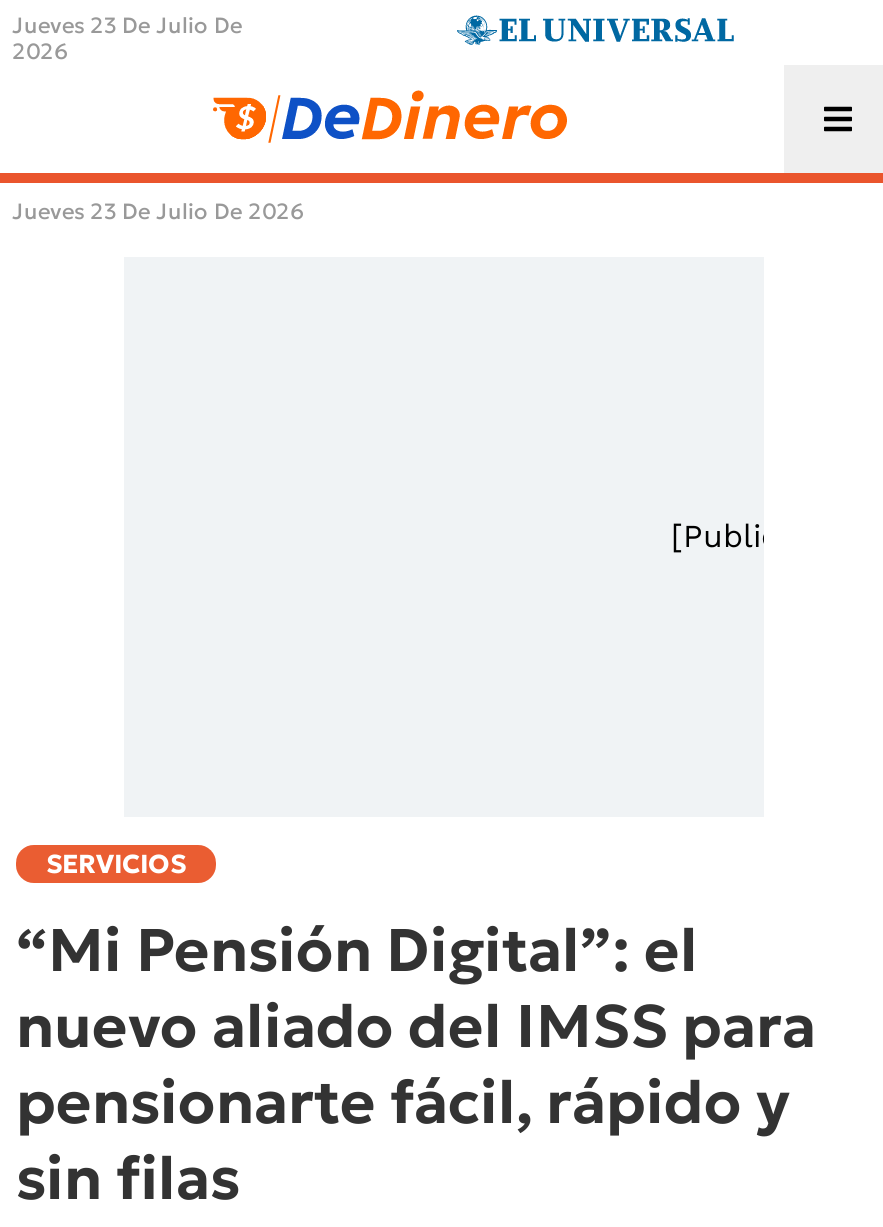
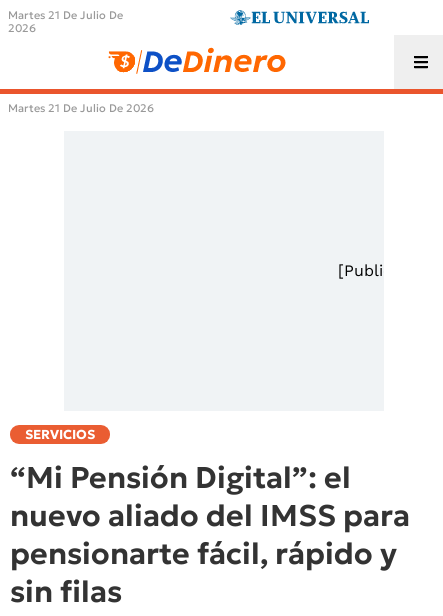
[12,11,242,39] Jueves 23 De Julio De -> [8,8,123,22] Martes 21 De Julio De
[12,197,304,225] Jueves 23 De Julio De 2026 -> [8,101,154,115] Martes 21 De Julio De 2026

